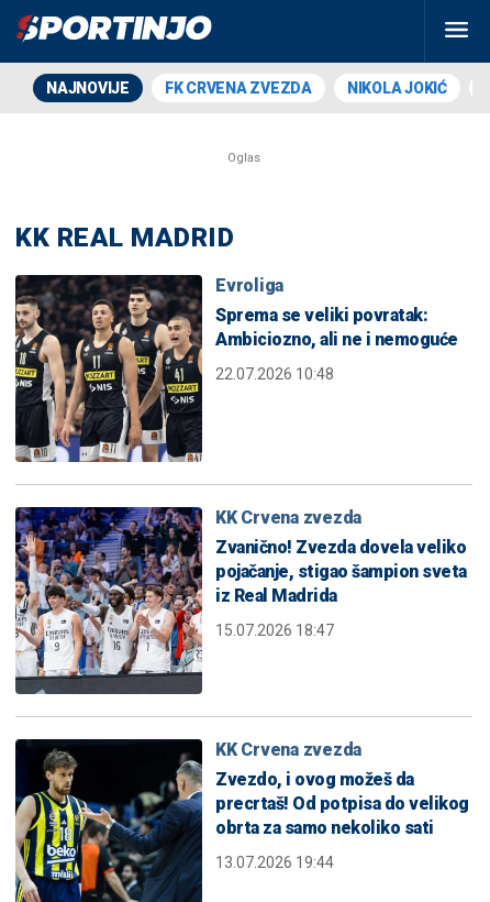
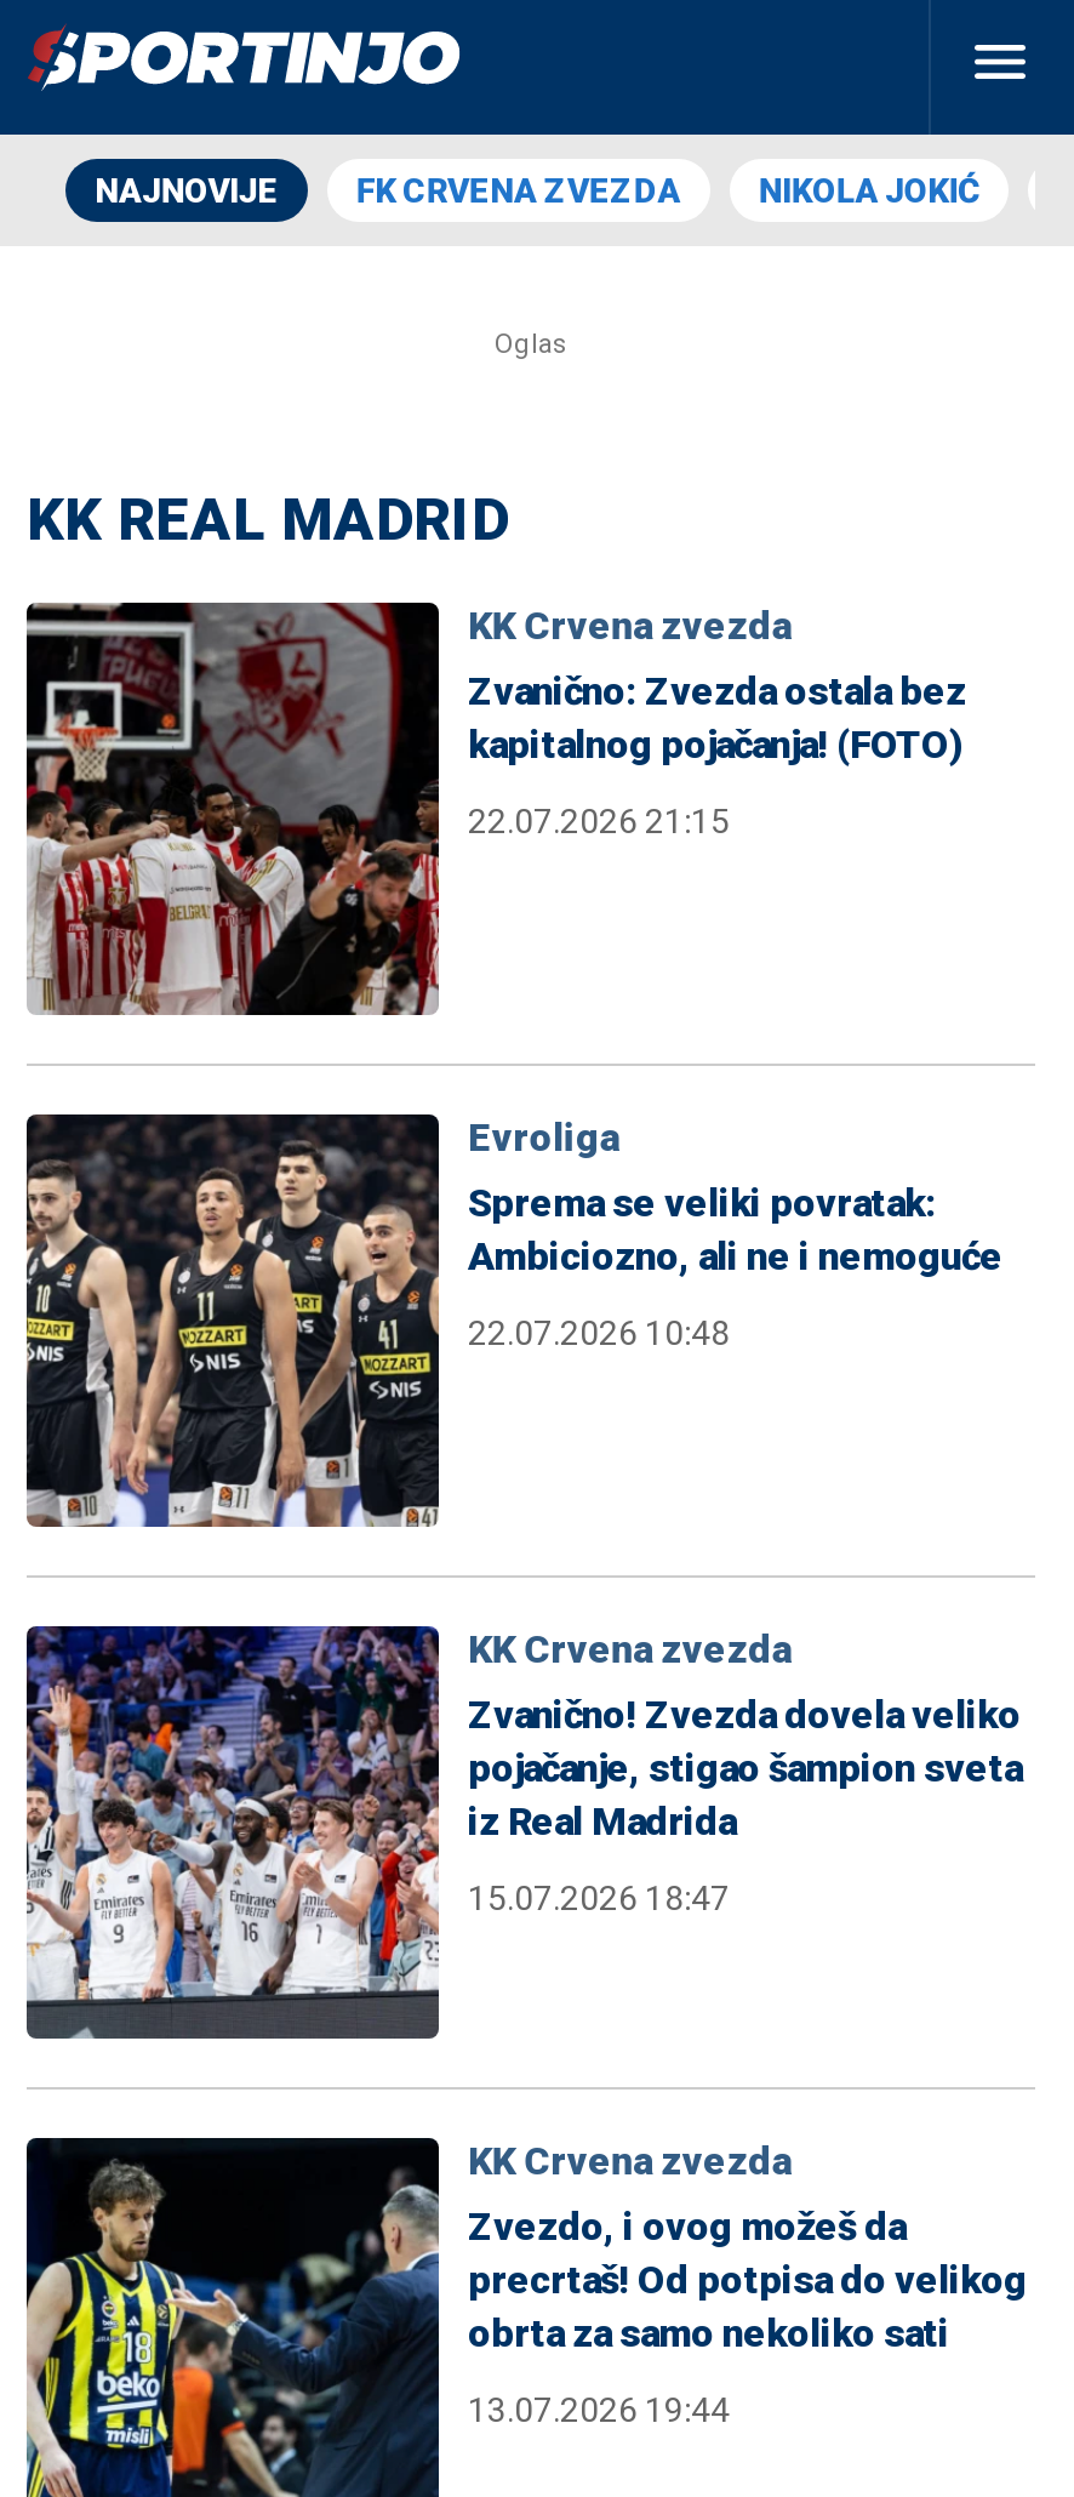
none -> [24,600,966,1017] [image] | KK Crvena zvezda | Zvanično: Zvezda ostala bez | kapitalnog pojačanja! (FOTO) | 22.07.2026 21:15

